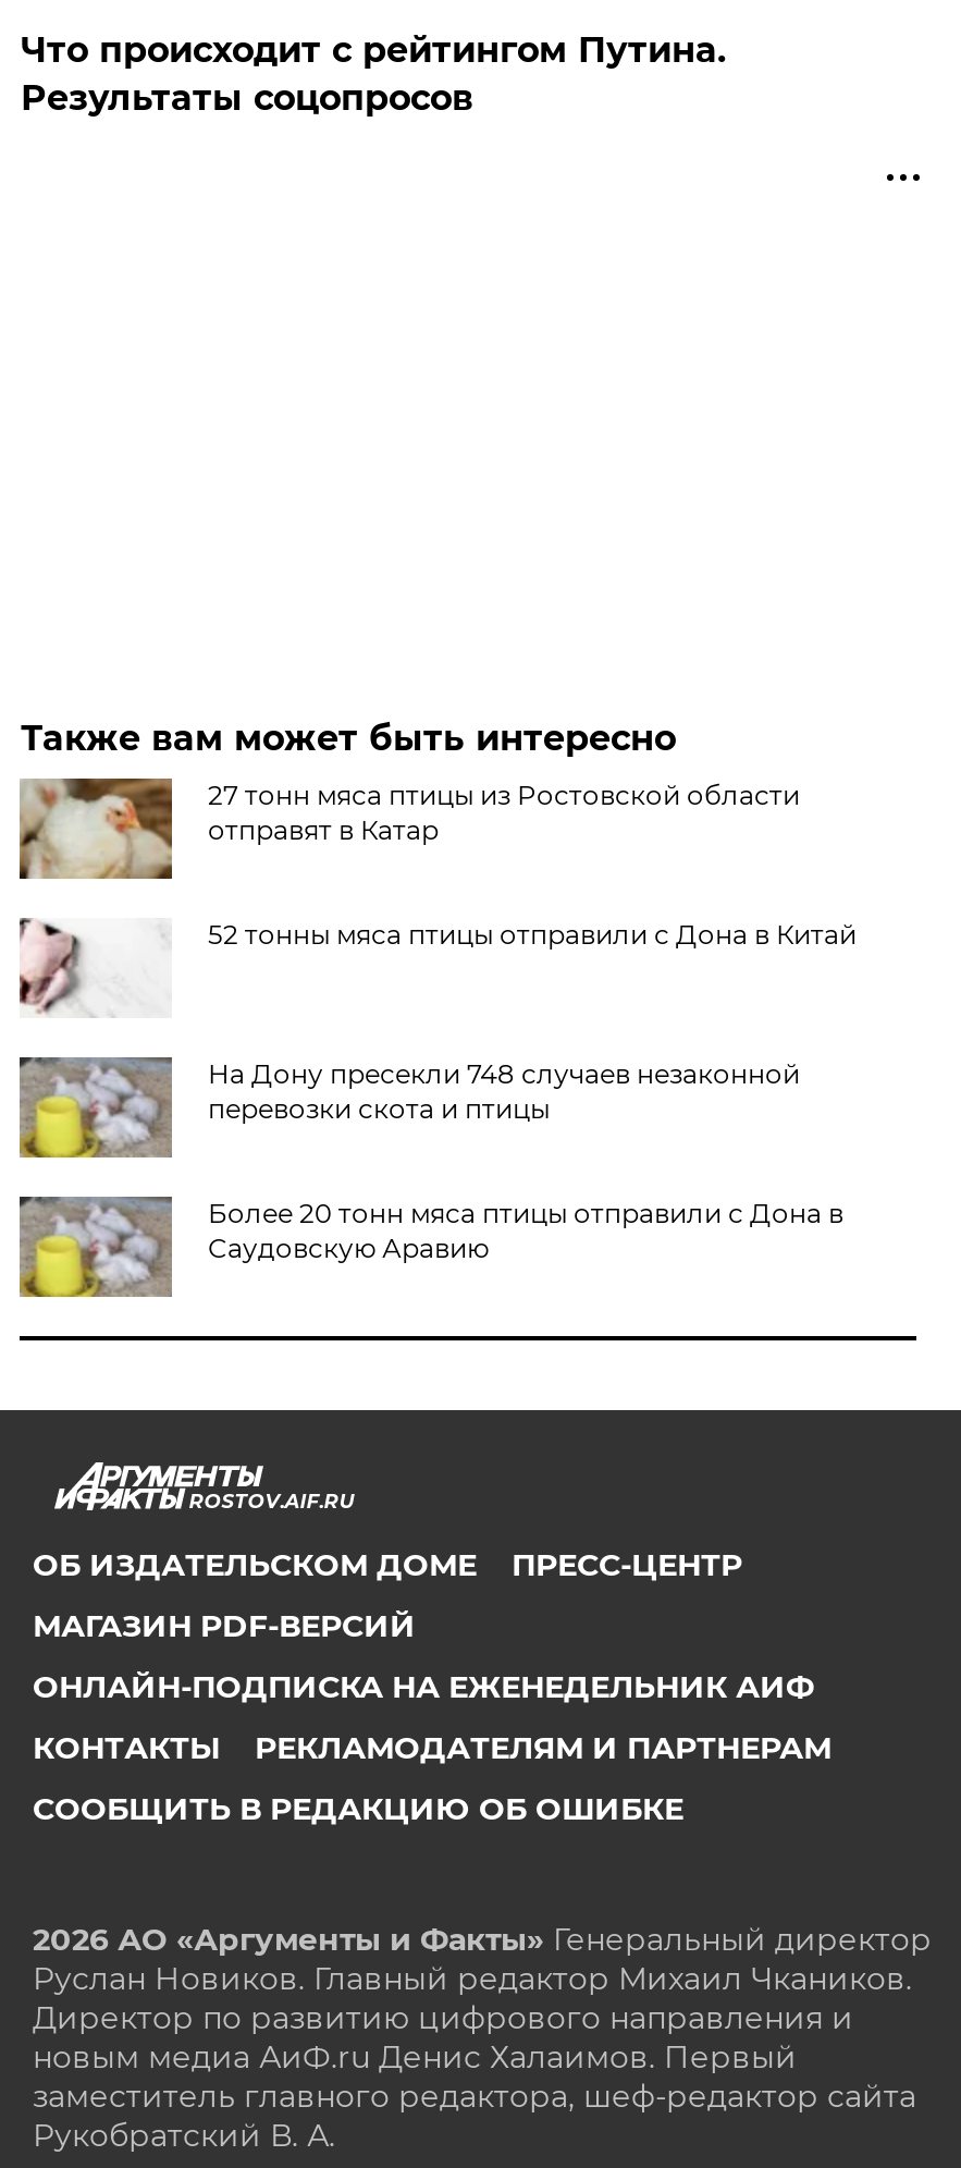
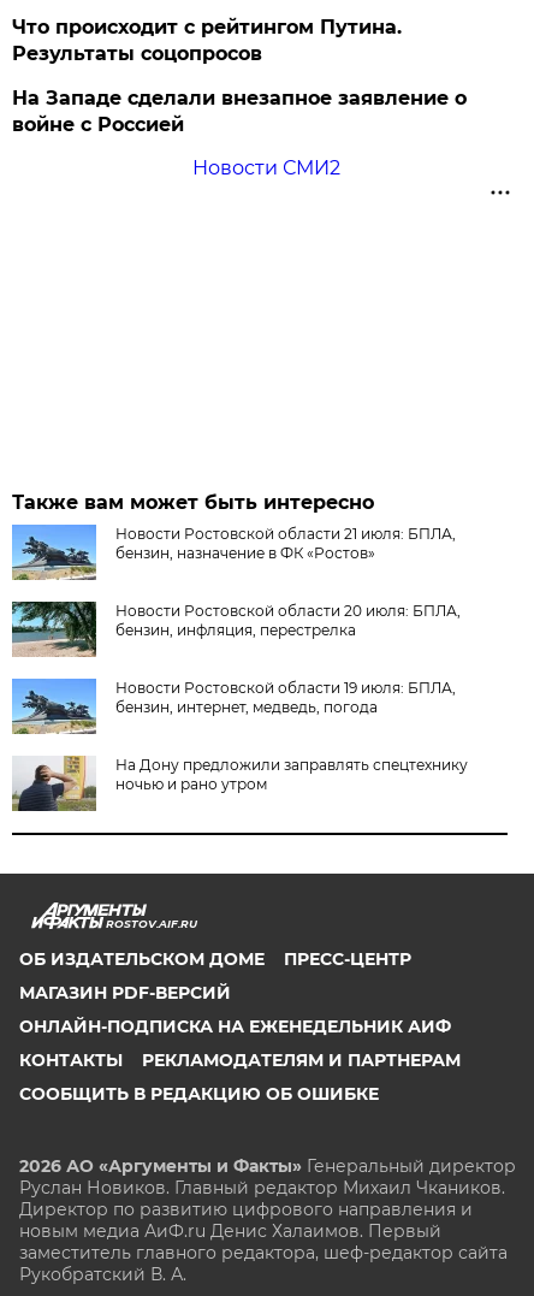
none -> [13,87,467,179] На Западе сделали внезапное заявление о | войне с Россией | Новости СМИ2
[17,776,800,879] [image] | 27 тонн мяса птицы из Ростовской области | отправят в Катар -> [11,523,456,580] [image] | Новости Ростовской области 21 июля: БПЛА, | бензин, назначение в ФК «Ростов»
[17,918,856,1018] [image] | 52 тонны мяса птицы отправили с Дона в Китай -> [11,600,461,658] [image] | Новости Ростовской области 20 июля: БПЛА, | бензин, инфляция, перестрелка
[17,1055,800,1160] [image] | На Дону пресекли 748 случаев незаконной | перевозки скота и птицы -> [11,677,456,734] [image] | Новости Ростовской области 19 июля: БПЛА, | бензин, интернет, медведь, погода
[17,1195,843,1299] [image] | Более 20 тонн мяса птицы отправили с Дона в | Саудовскую Аравию -> [12,754,468,812] [image] | На Дону предложили заправлять спецтехнику | ночью и рано утром

